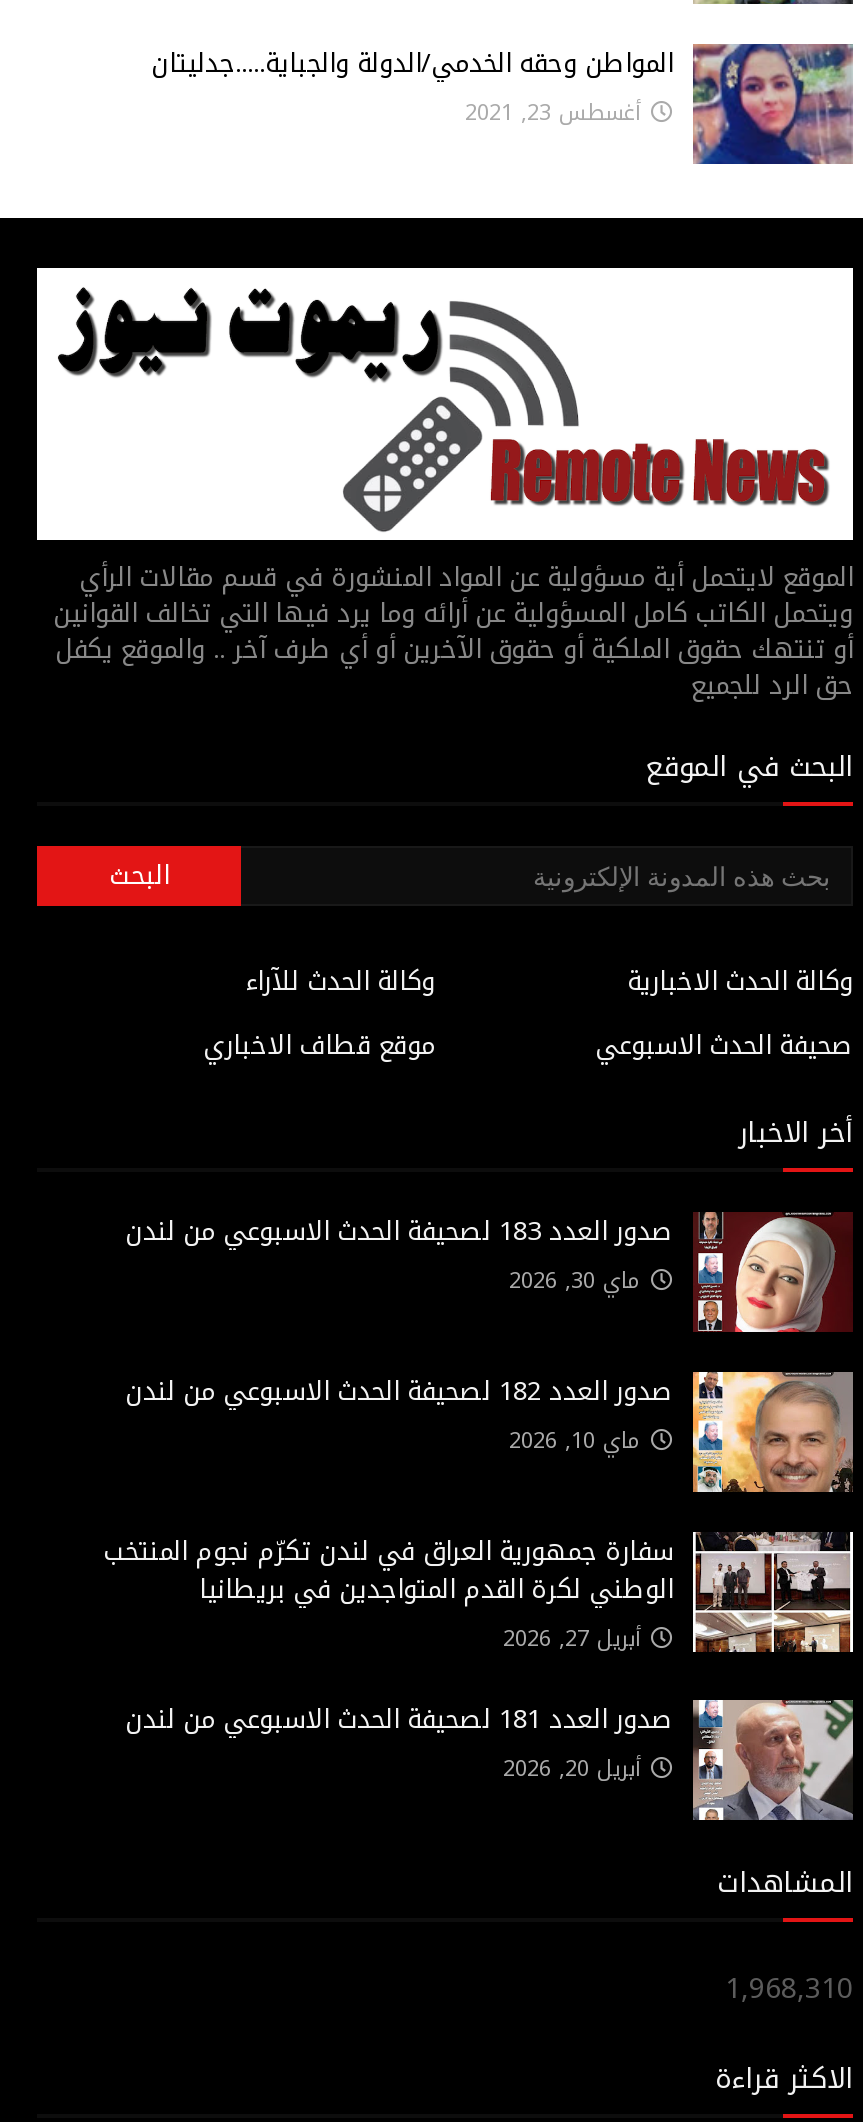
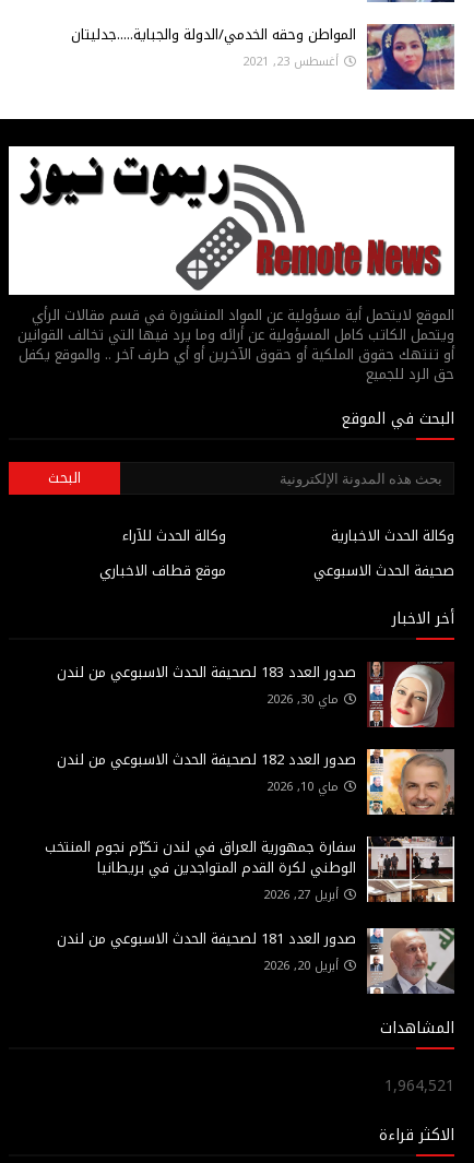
[725,1962,853,2016] 1,968,310 -> [384,1071,454,1101] 1,964,521

